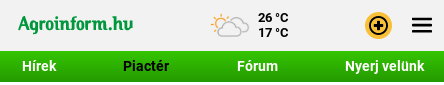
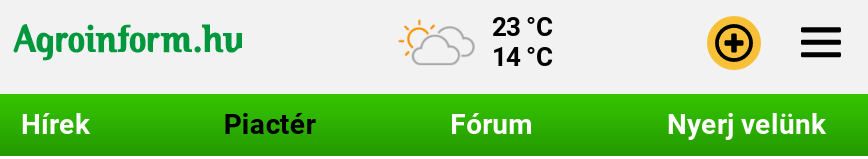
[257,10,288,25] 26 °C -> [492,12,554,42] 23 °C
[257,25,288,40] 17 °C -> [492,42,554,72] 14 °C

